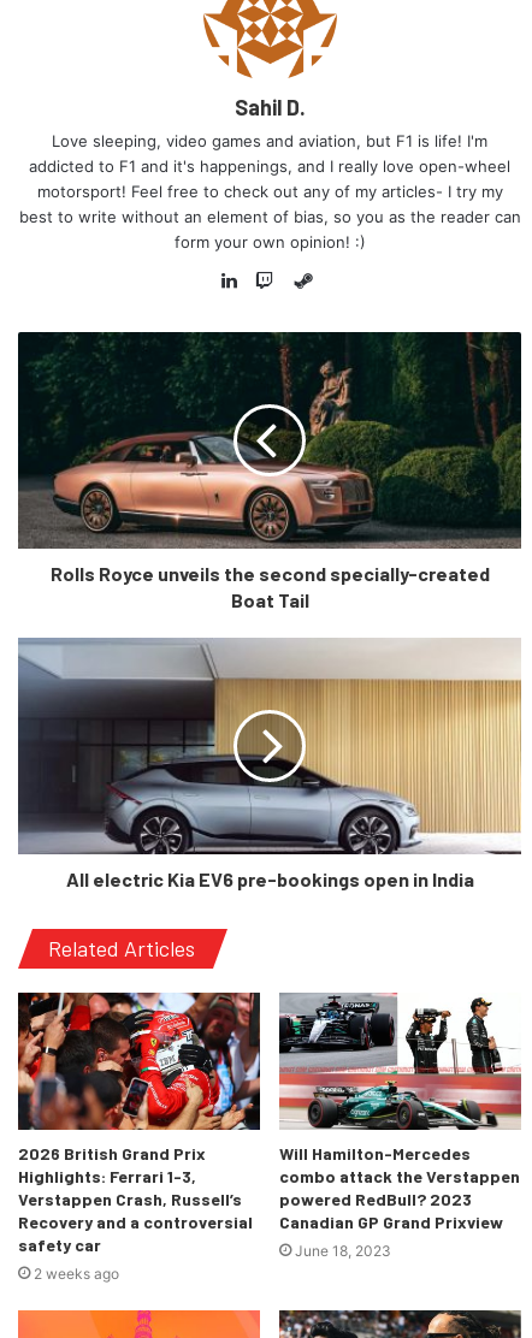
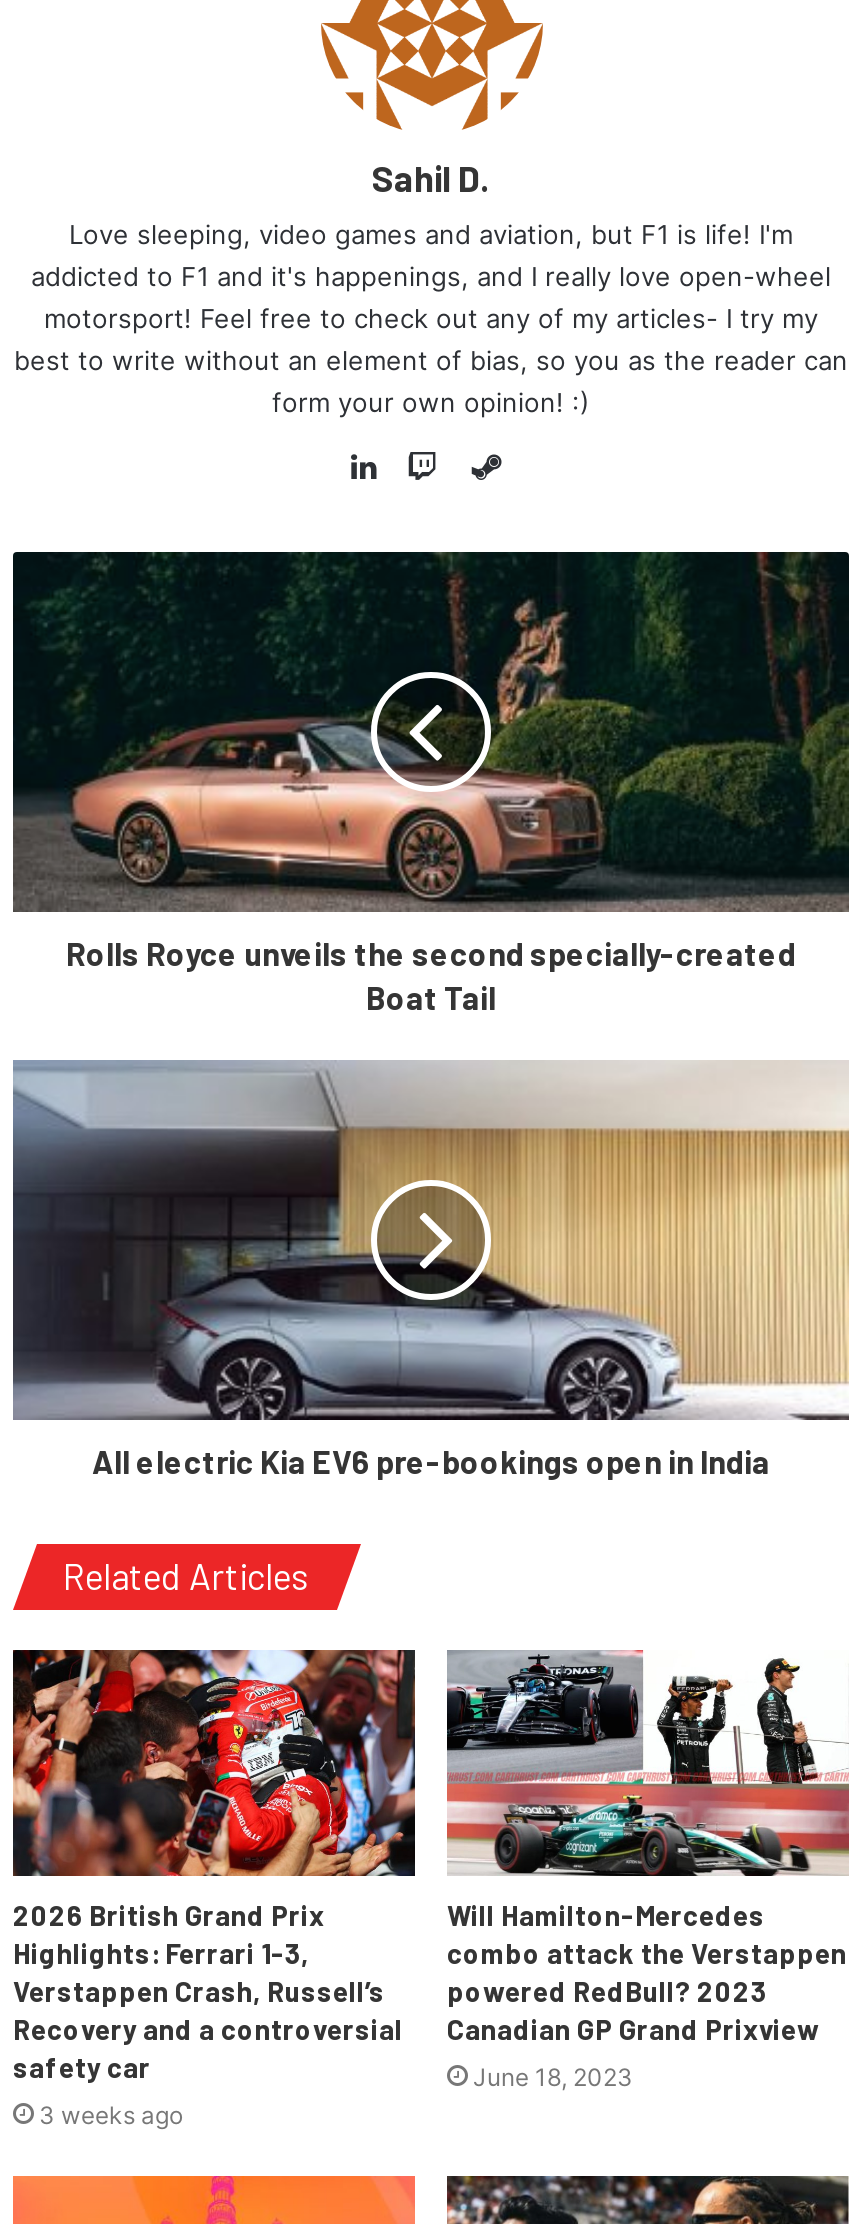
[34,1264,119,1282] 2 weeks ago -> [39,2101,183,2131] 3 weeks ago

